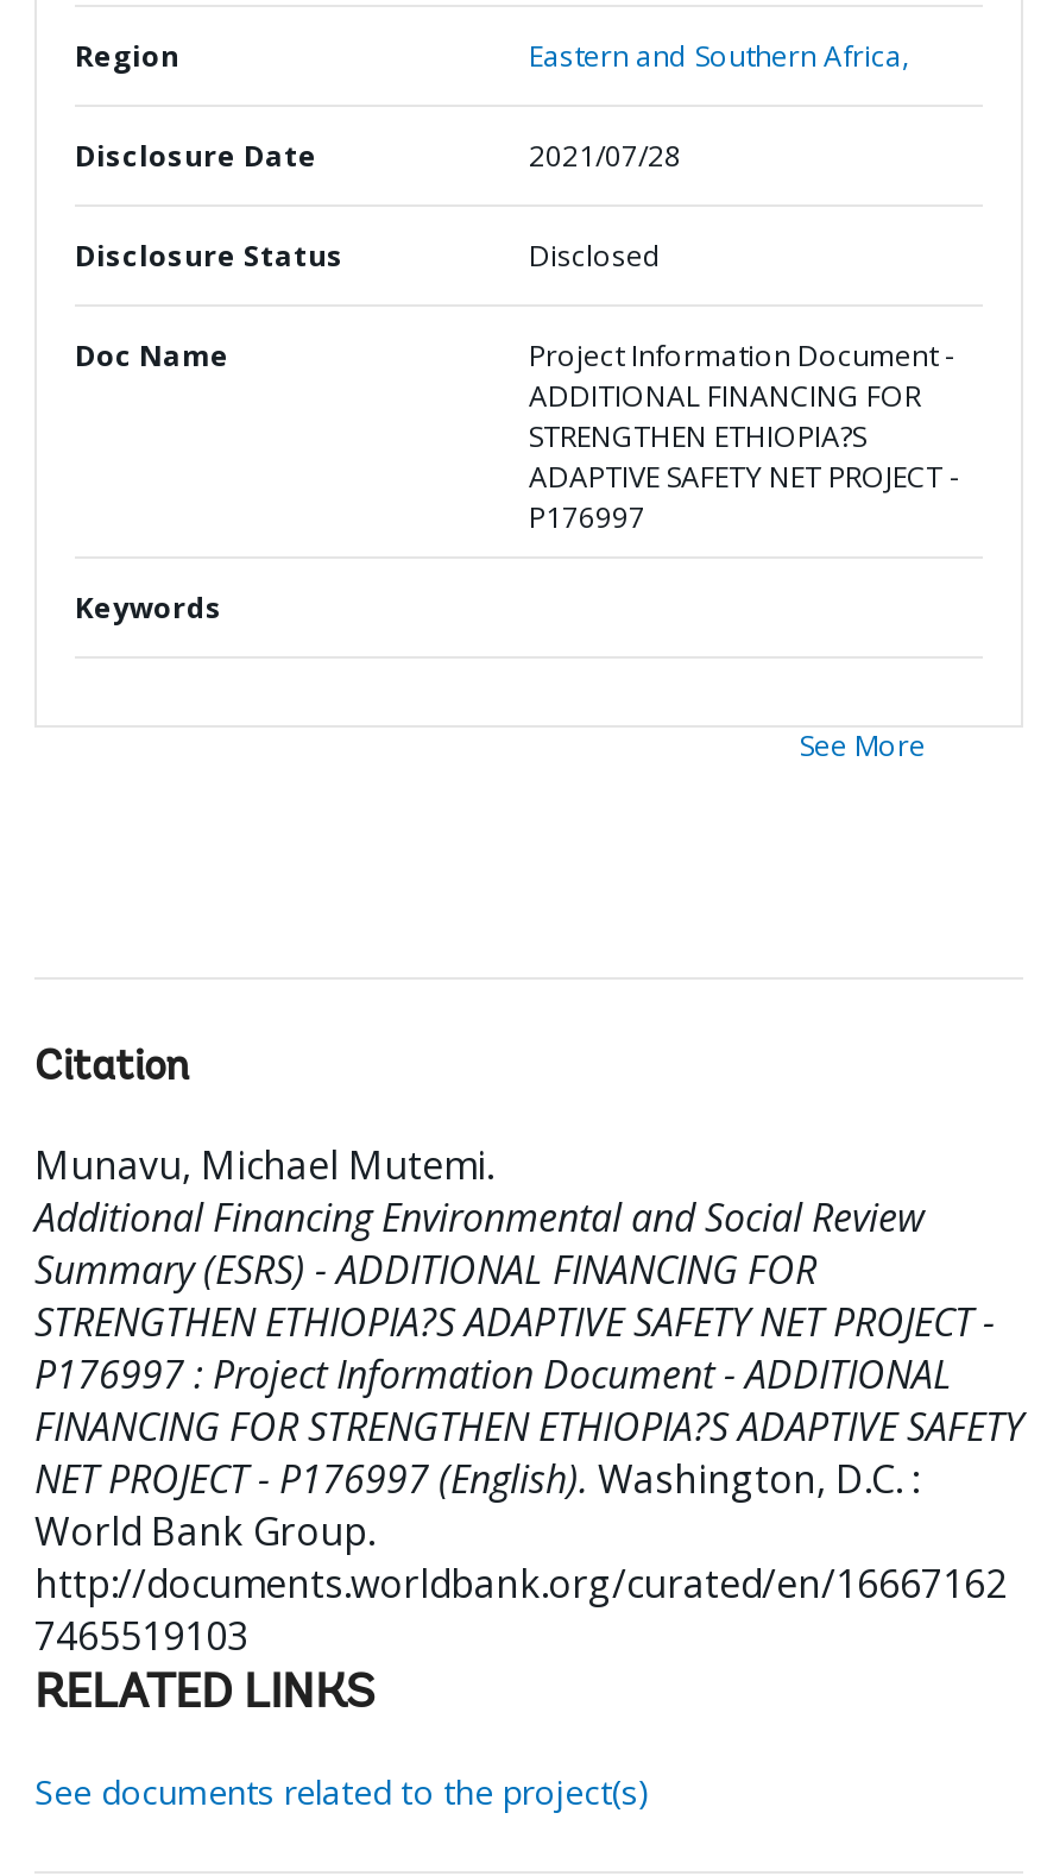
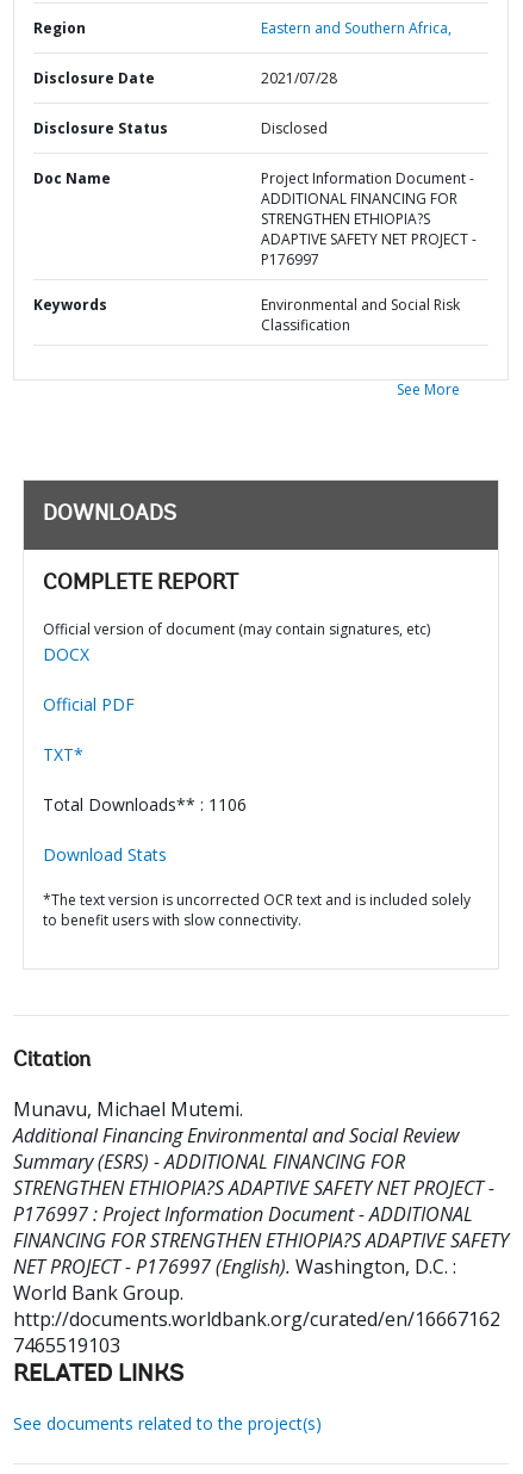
none -> [261,295,460,335] Environmental and Social Risk | Classification
none -> [43,504,471,930] DOWNLOADS | COMPLETE REPORT | Official version of document (may contain signatures, etc) | DOCX | Official PDF | TXT* | Total Downloads** : 1106 | Download Stats | *The text version is uncorrected OCR text and is included solely | to benefit users with slow connectivity.

